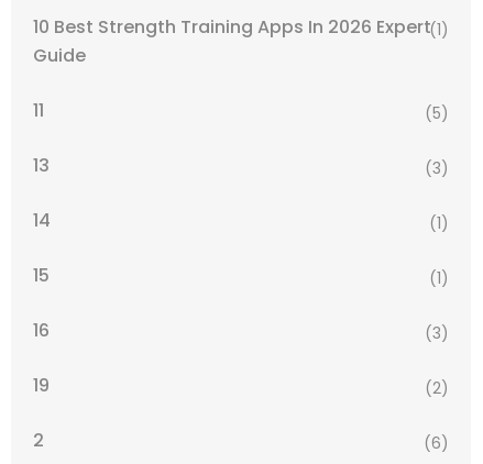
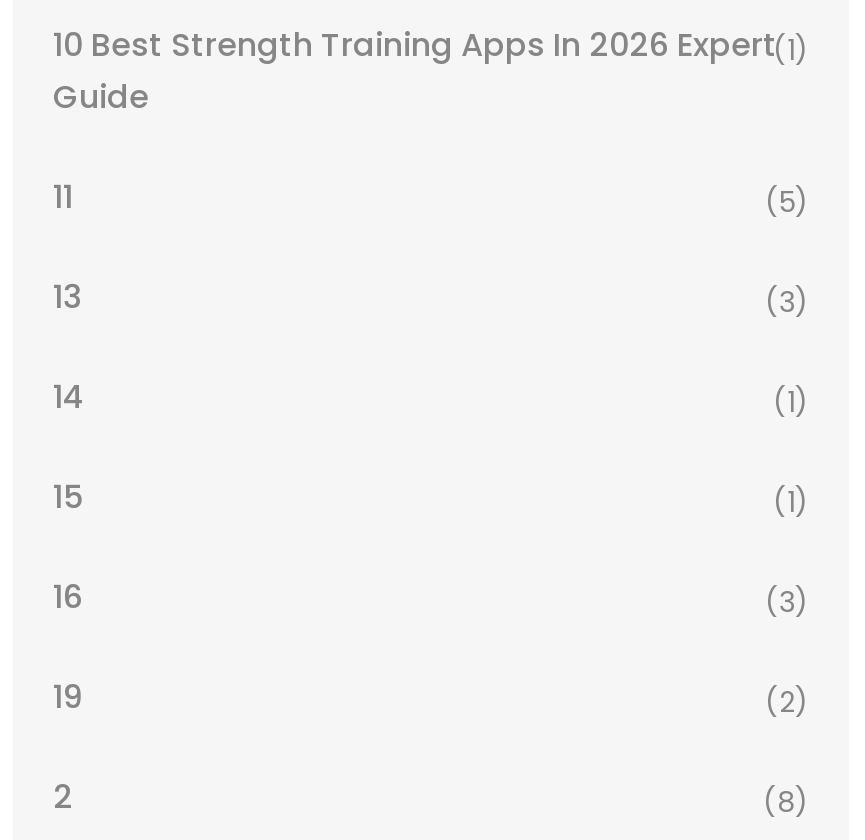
[424,432,449,454] (6) -> [763,781,809,821] (8)

